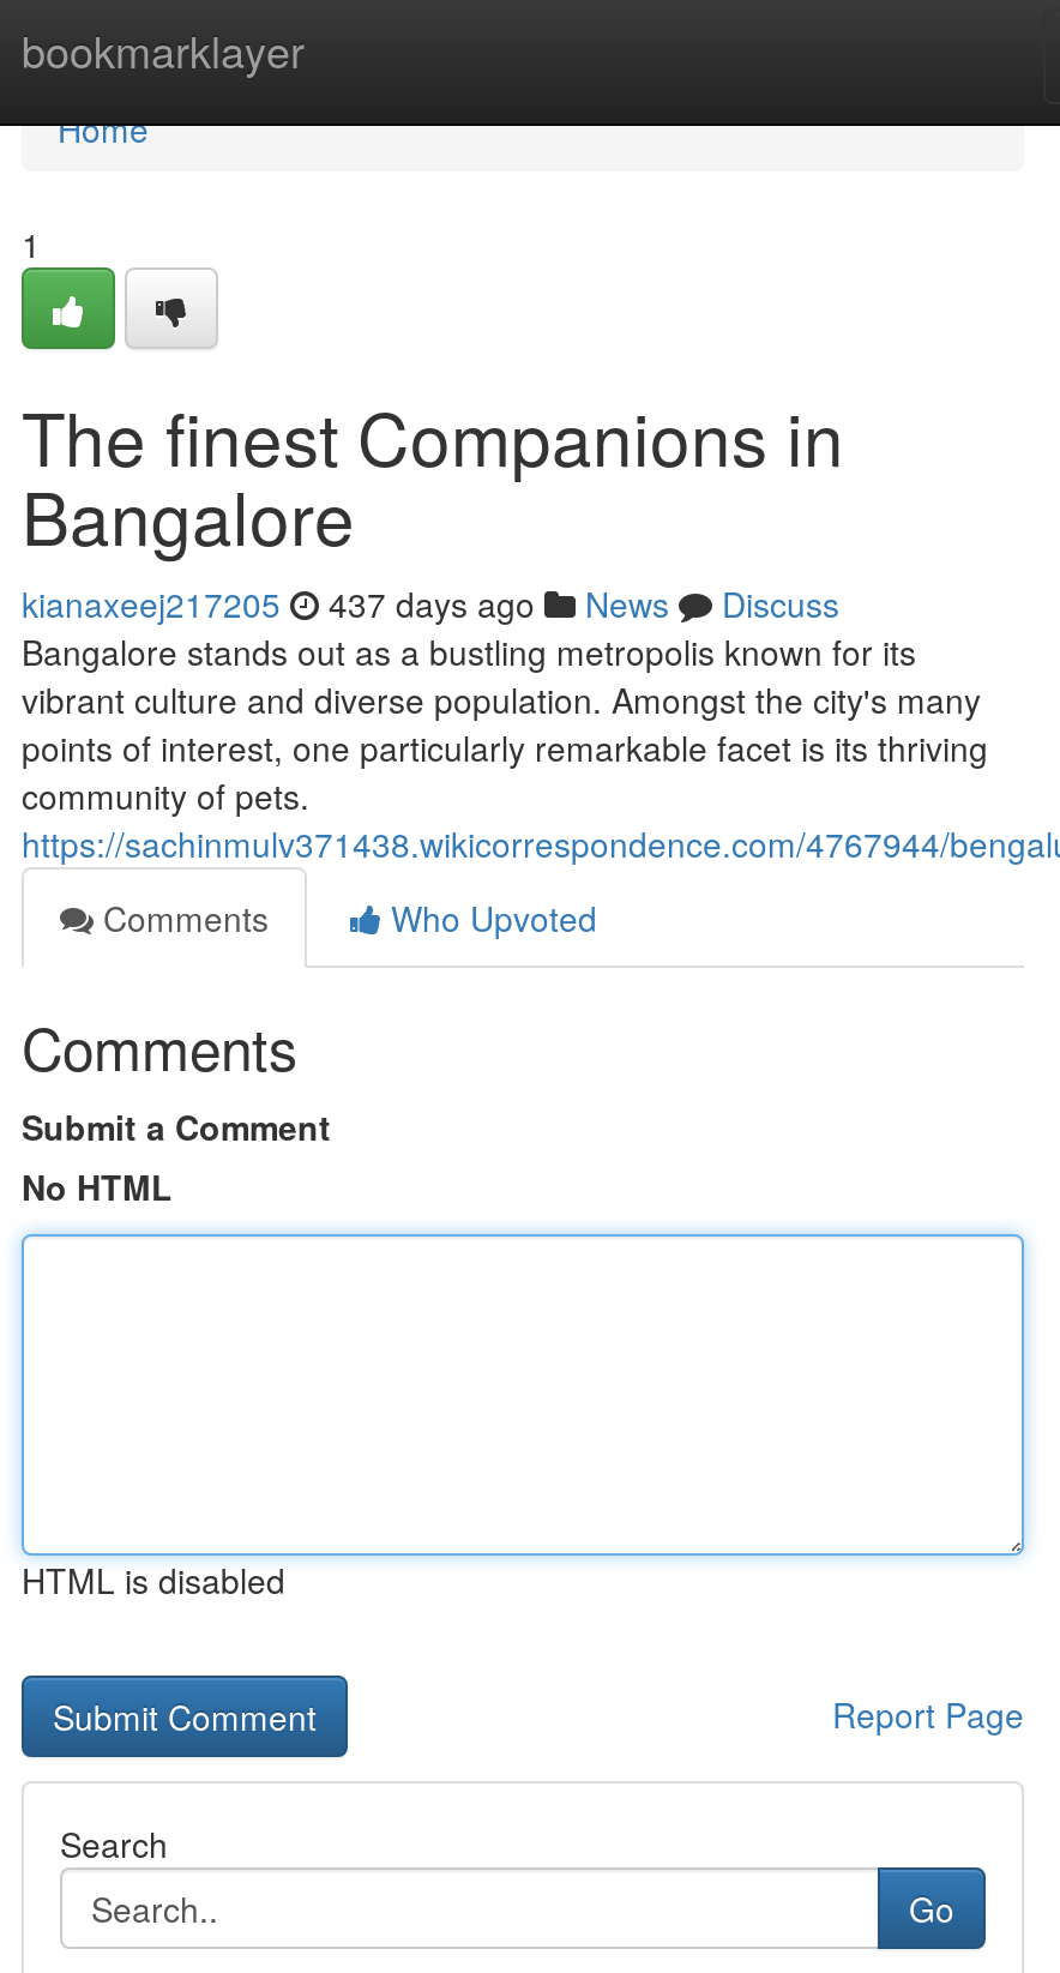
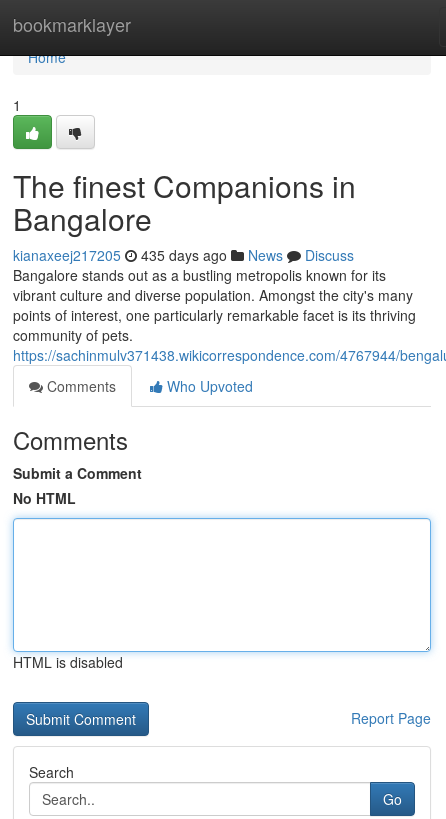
[22,579,839,627] kianaxeej217205 437 days ago News Discuss -> [13,245,354,265] kianaxeej217205 435 days ago News Discuss

